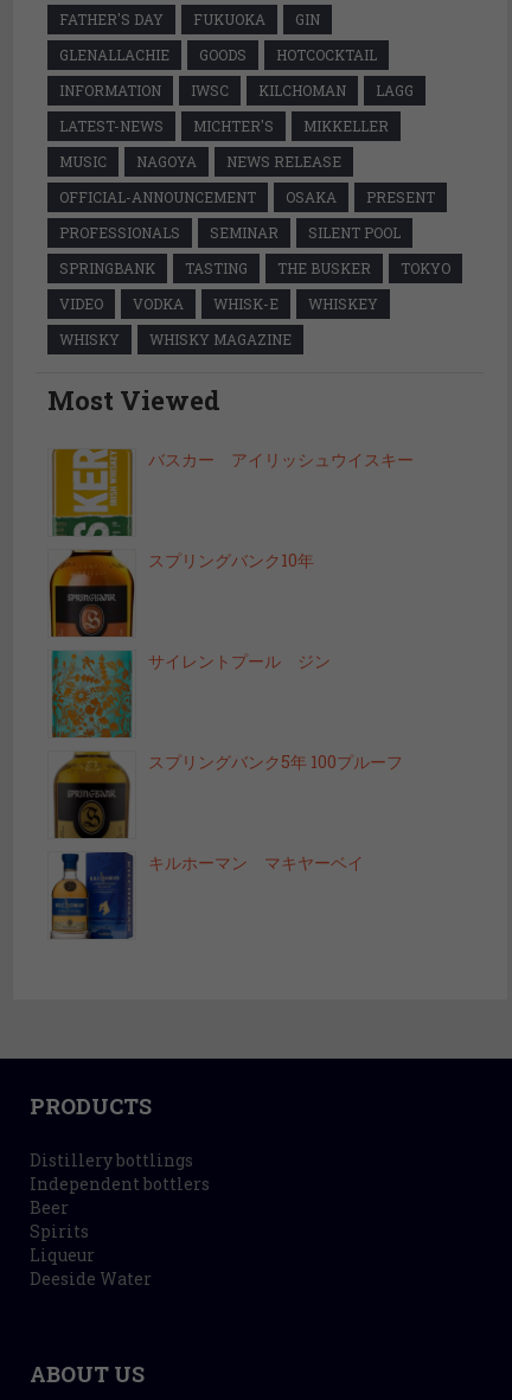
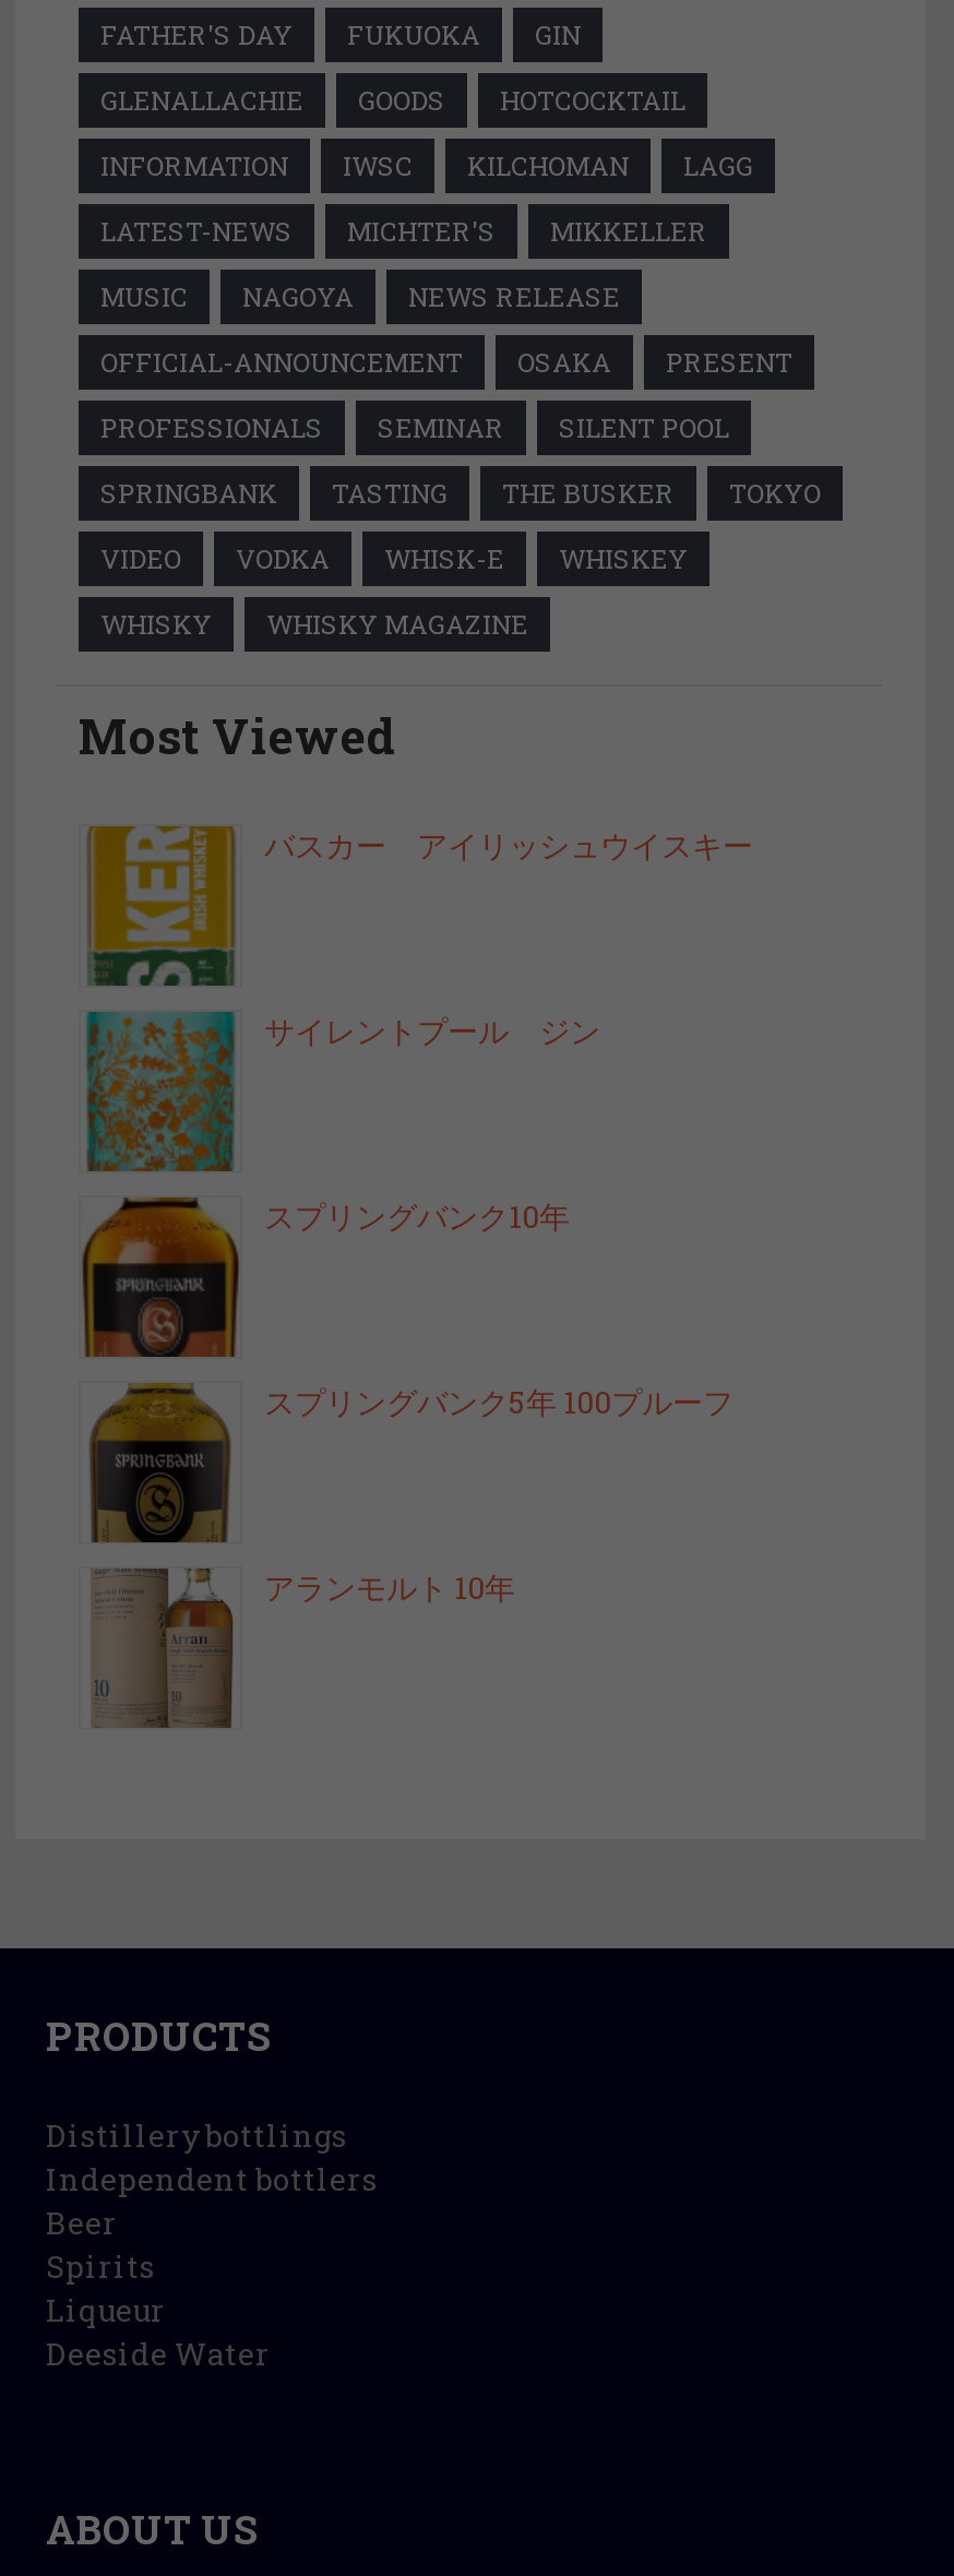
moved [49,548,314,638] -> [81,1194,570,1359]: [image] | スプリングバンク10年
moved [51,649,331,739] -> [85,1009,600,1173]: [image] | サイレントプール ジン
[50,851,364,940] [image] | キルホーマン マキヤーベイ -> [85,1565,515,1730] [image] | アランモルト 10年

